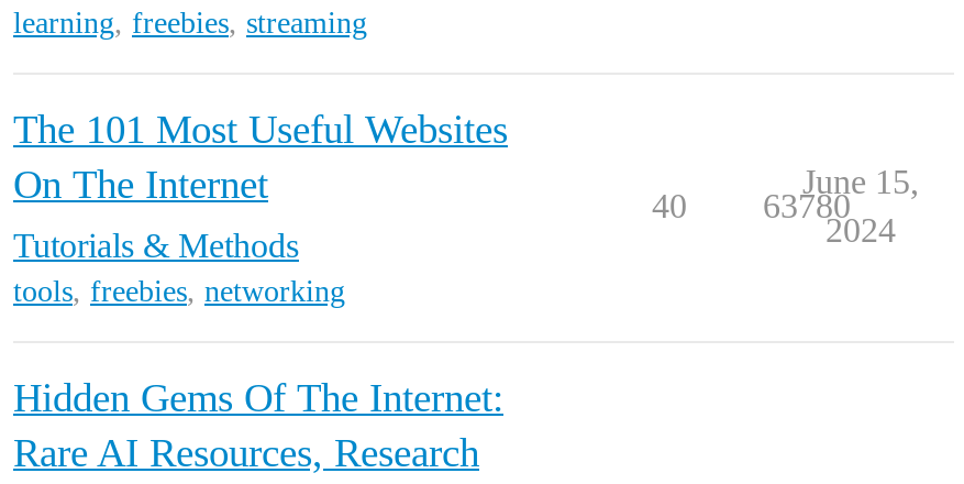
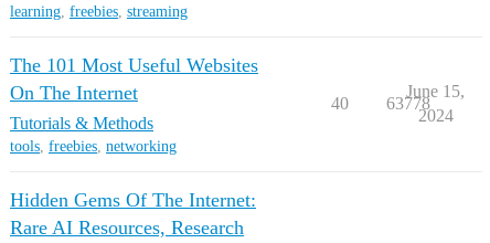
[763,188,851,225] 63780 -> [386,94,430,113] 63778

